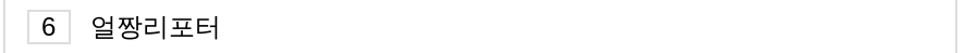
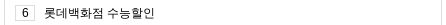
[90,12,221,42] 얼짱리포터 -> [44,6,155,20] 롯데백화점 수능할인

